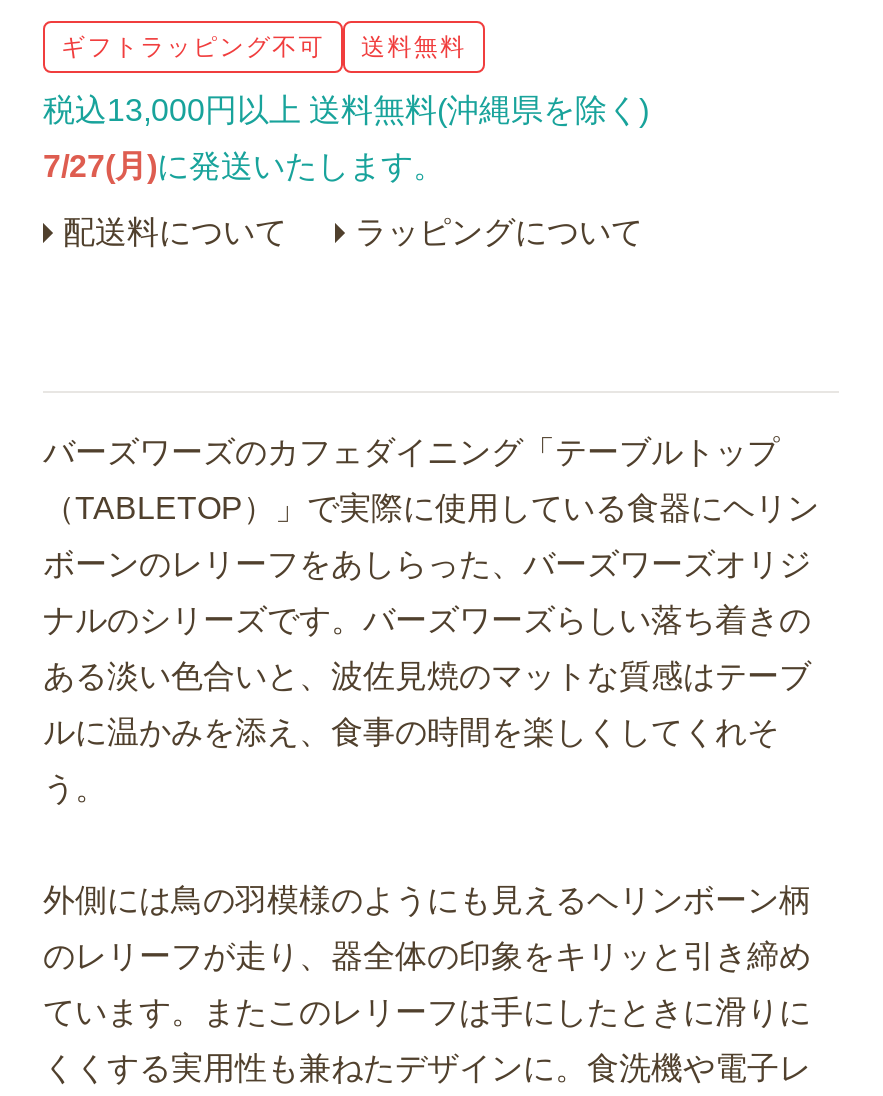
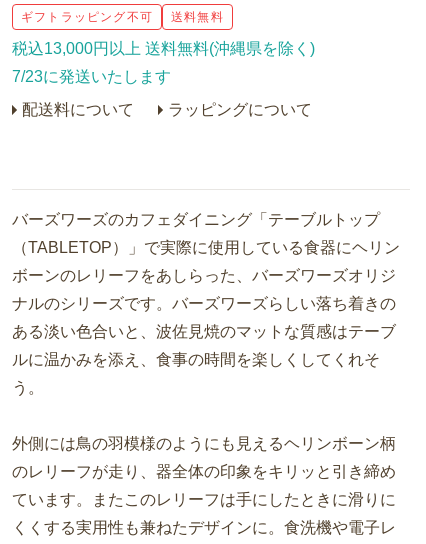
[43,149,445,183] 7/27(月)に発送いたします。 -> [12,68,171,85] 7/23に発送いたします

